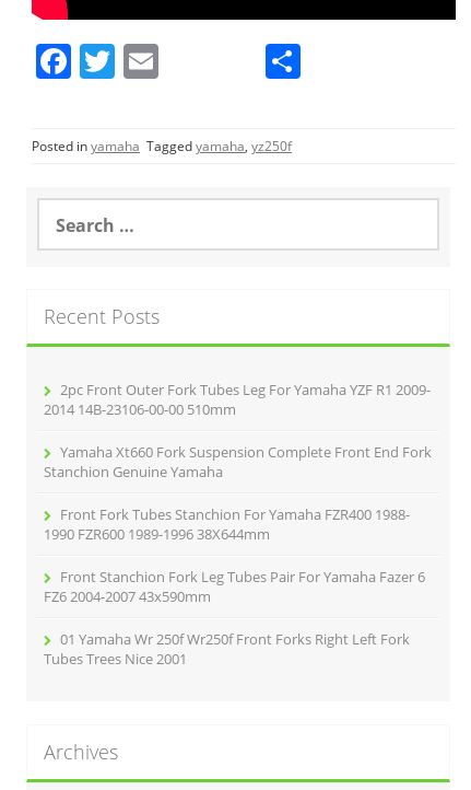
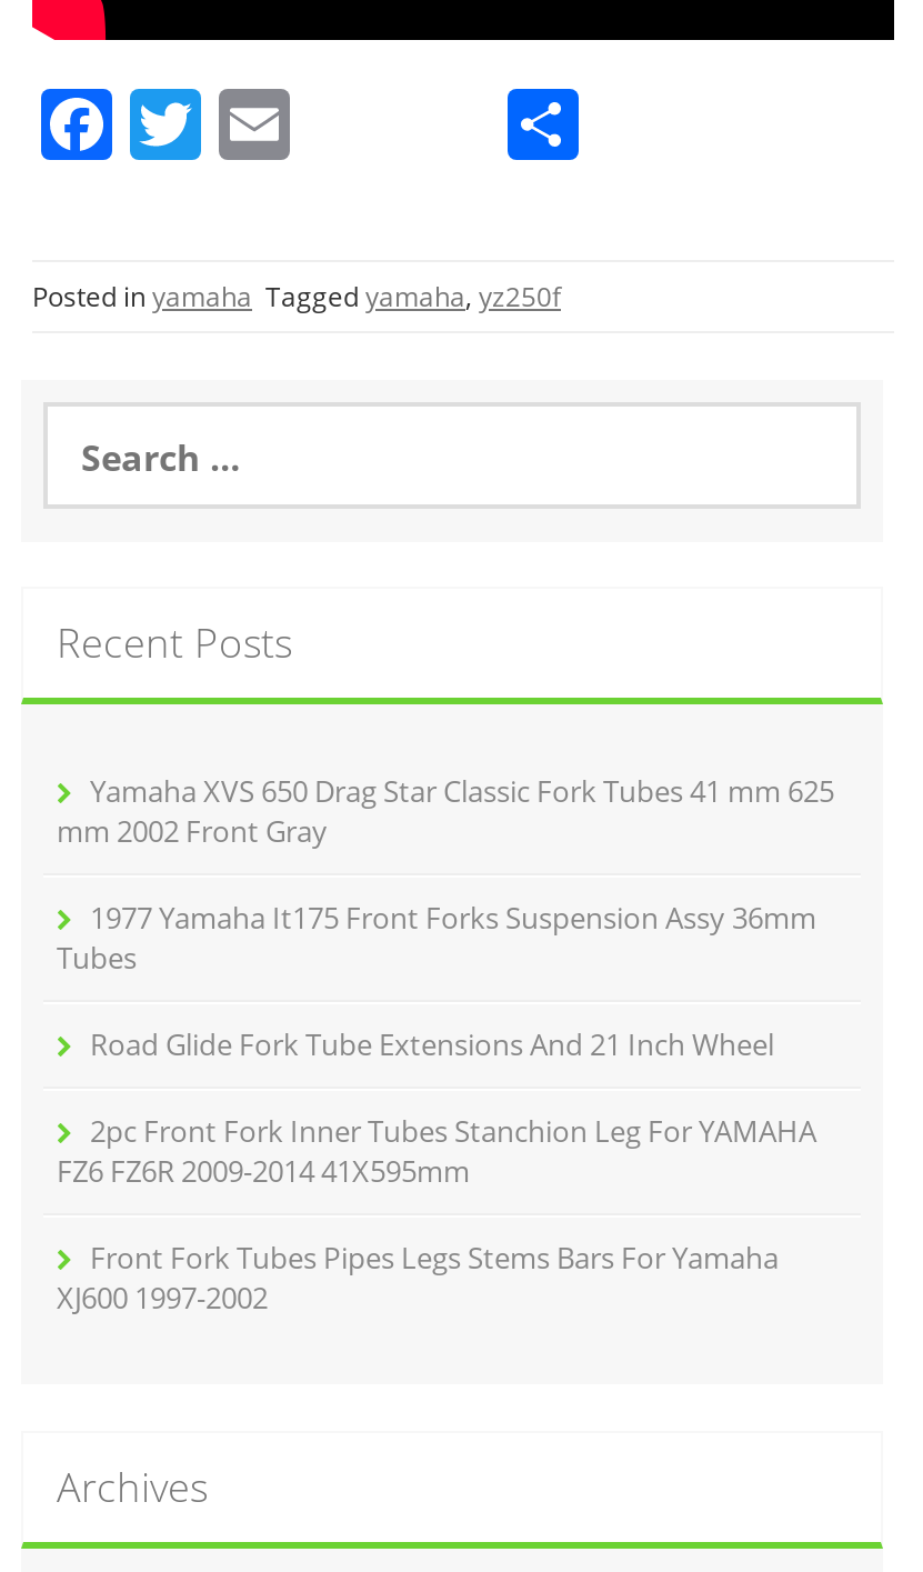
[44,380,431,419] 2pc Front Outer Fork Tubes Leg For Yamaha YZF R1 2009- | 2014 14B-23106-00-00 510mm -> [57,771,834,851] Yamaha XVS 650 Drag Star Classic Fork Tubes 41 mm 625 | mm 2002 Front Gray
[44,442,432,481] Yamaha Xt660 Fork Suspension Complete Front End Fork | Stanchion Genuine Yamaha -> [57,898,816,978] 1977 Yamaha It175 Front Forks Suspension Assy 36mm | Tubes
[44,504,410,544] Front Fork Tubes Stanchion For Yamaha FZR400 1988- | 1990 FZR600 1989-1996 38X644mm -> [90,1024,774,1064] Road Glide Fork Tube Extensions And 21 Inch Wheel
[44,567,425,606] Front Stanchion Fork Leg Tubes Pair For Yamaha Fazer 6 | FZ6 2004-2007 43x590mm -> [57,1111,816,1191] 2pc Front Fork Inner Tubes Stanchion Leg For YAMAHA | FZ6 FZ6R 2009-2014 41X595mm
[44,629,410,669] 01 Yamaha Wr 250f Wr250f Front Forks Right Left Fork | Tubes Trees Nice 2001 -> [57,1238,779,1318] Front Fork Tubes Pipes Legs Stems Bars For Yamaha | XJ600 1997-2002

